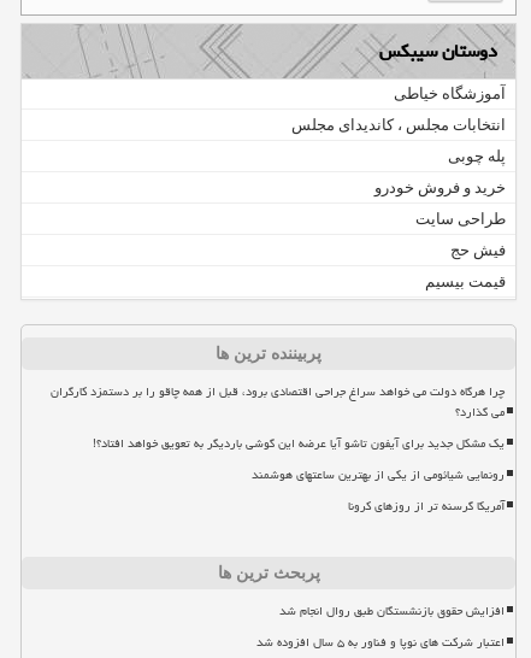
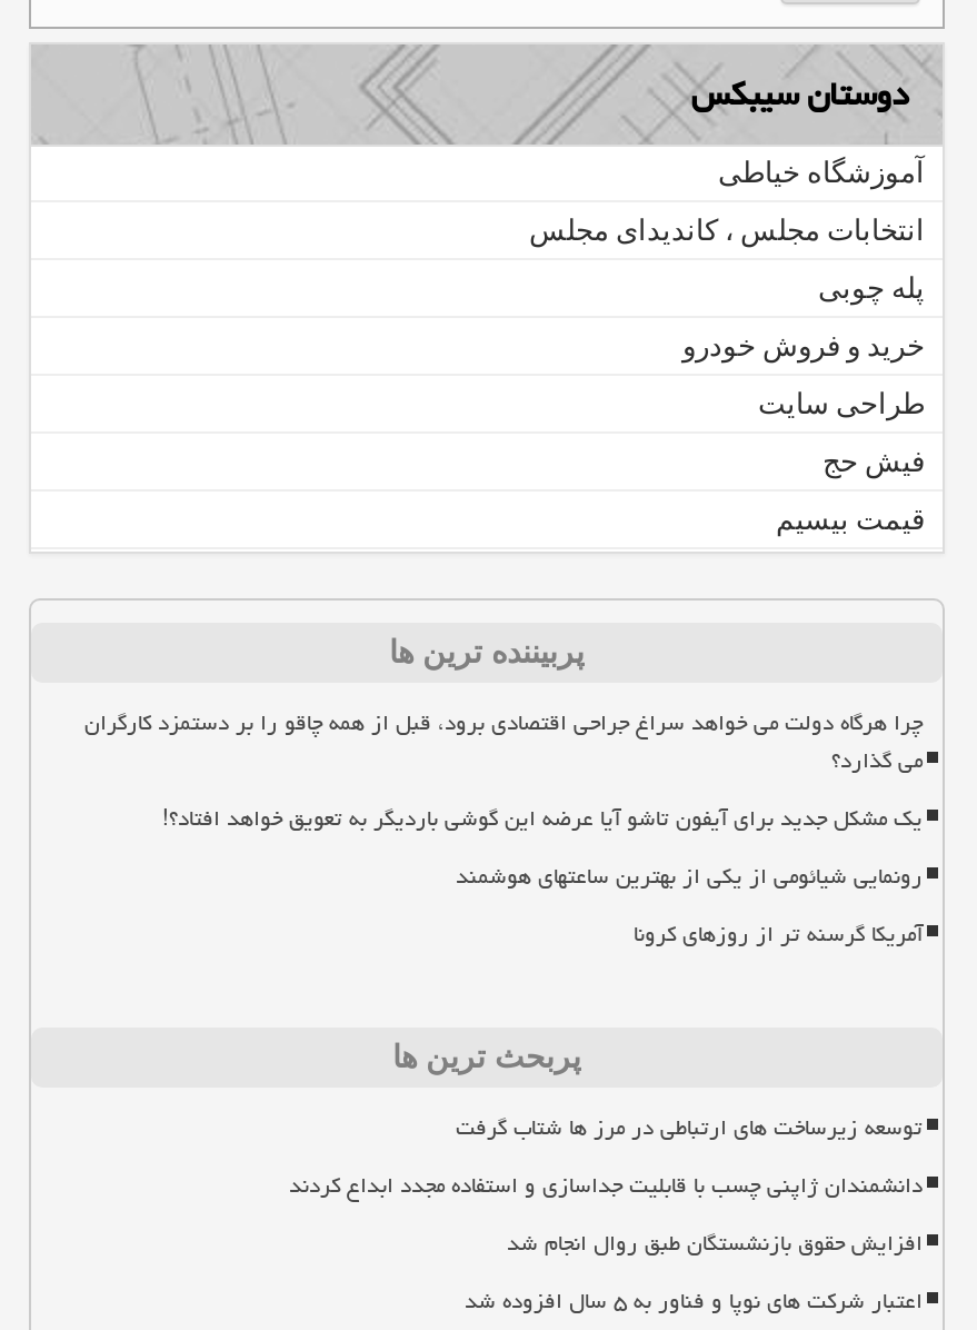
none -> [289,1105,923,1207] توسعه زیرساخت های ارتباطی در مرز ها شتاب گرفت | دانشمندان ژاپنی چسب با قابلیت جداسازی و استفاده مجدد ابداع کردند

